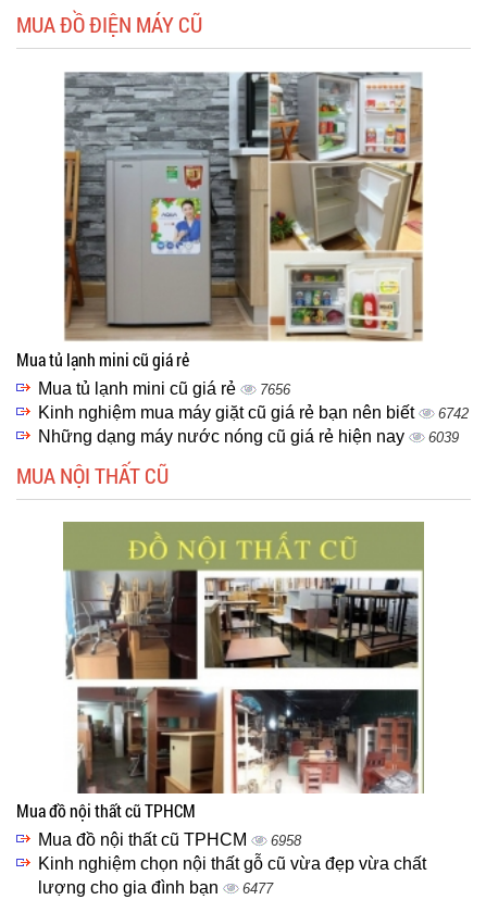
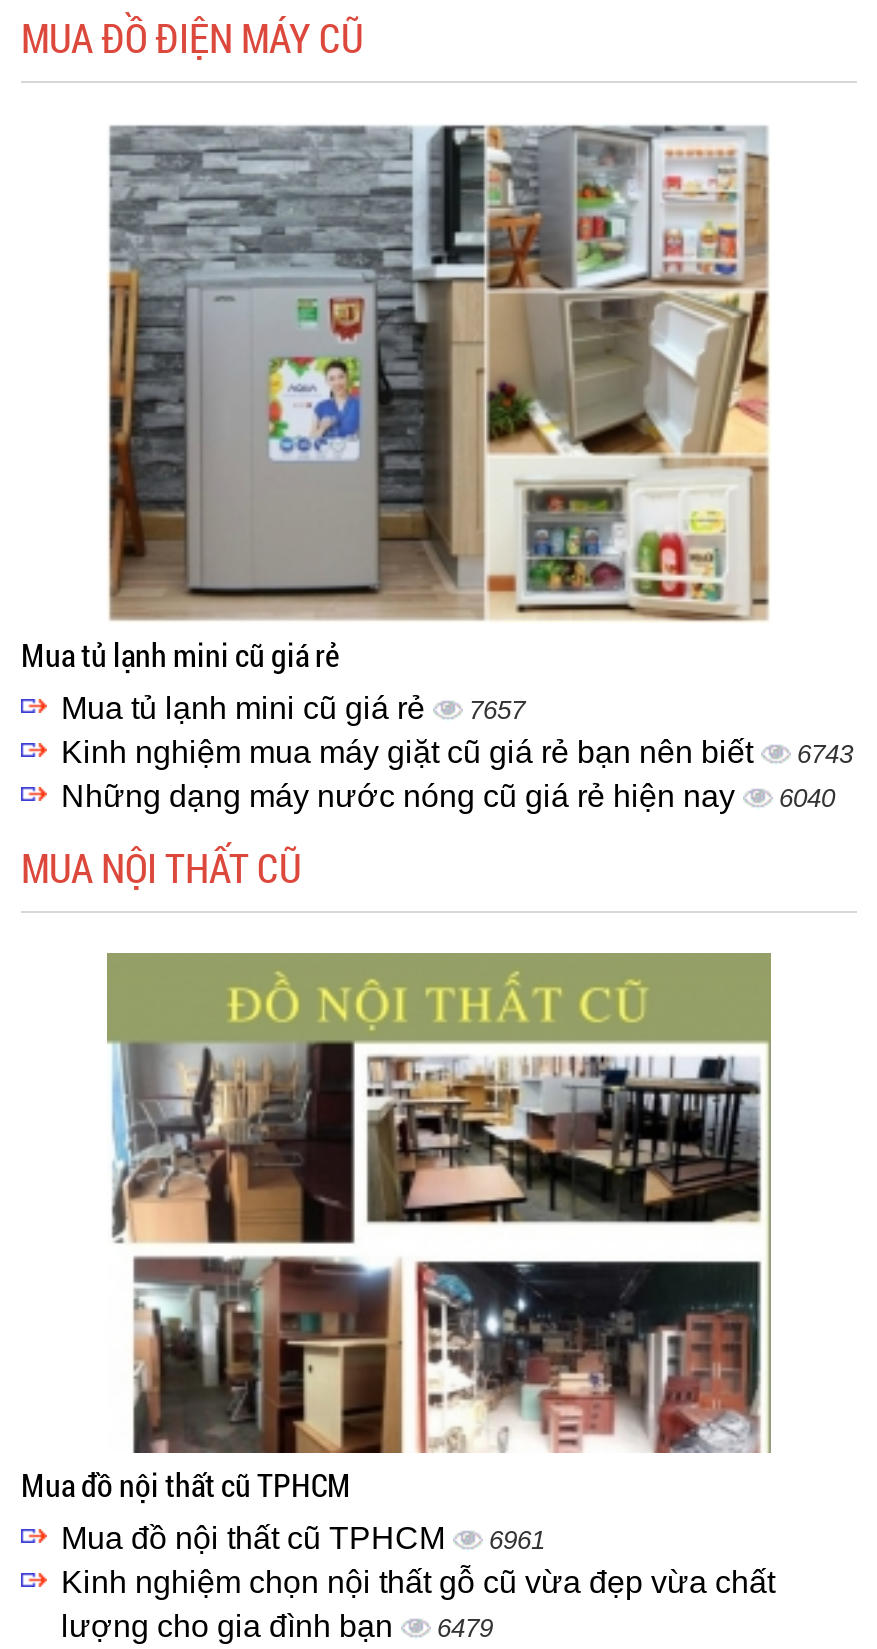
[38,379,290,398] Mua tủ lạnh mini cũ giá rẻ 7656 -> [61,691,525,725] Mua tủ lạnh mini cũ giá rẻ 7657
[38,403,469,422] Kinh nghiệm mua máy giặt cũ giá rẻ bạn nên biết 6742 -> [61,735,853,769] Kinh nghiệm mua máy giặt cũ giá rẻ bạn nên biết 6743
[38,427,459,446] Những dạng máy nước nóng cũ giá rẻ hiện nay 6039 -> [61,779,835,813] Những dạng máy nước nóng cũ giá rẻ hiện nay 6040
[38,830,301,849] Mua đồ nội thất cũ TPHCM 6958 -> [61,1521,545,1555] Mua đồ nội thất cũ TPHCM 6961
[38,878,273,897] lượng cho gia đình bạn 6477 -> [61,1609,493,1643] lượng cho gia đình bạn 6479

